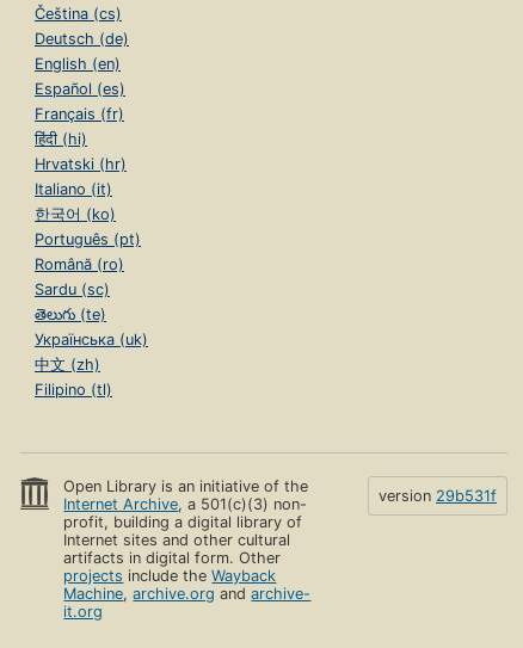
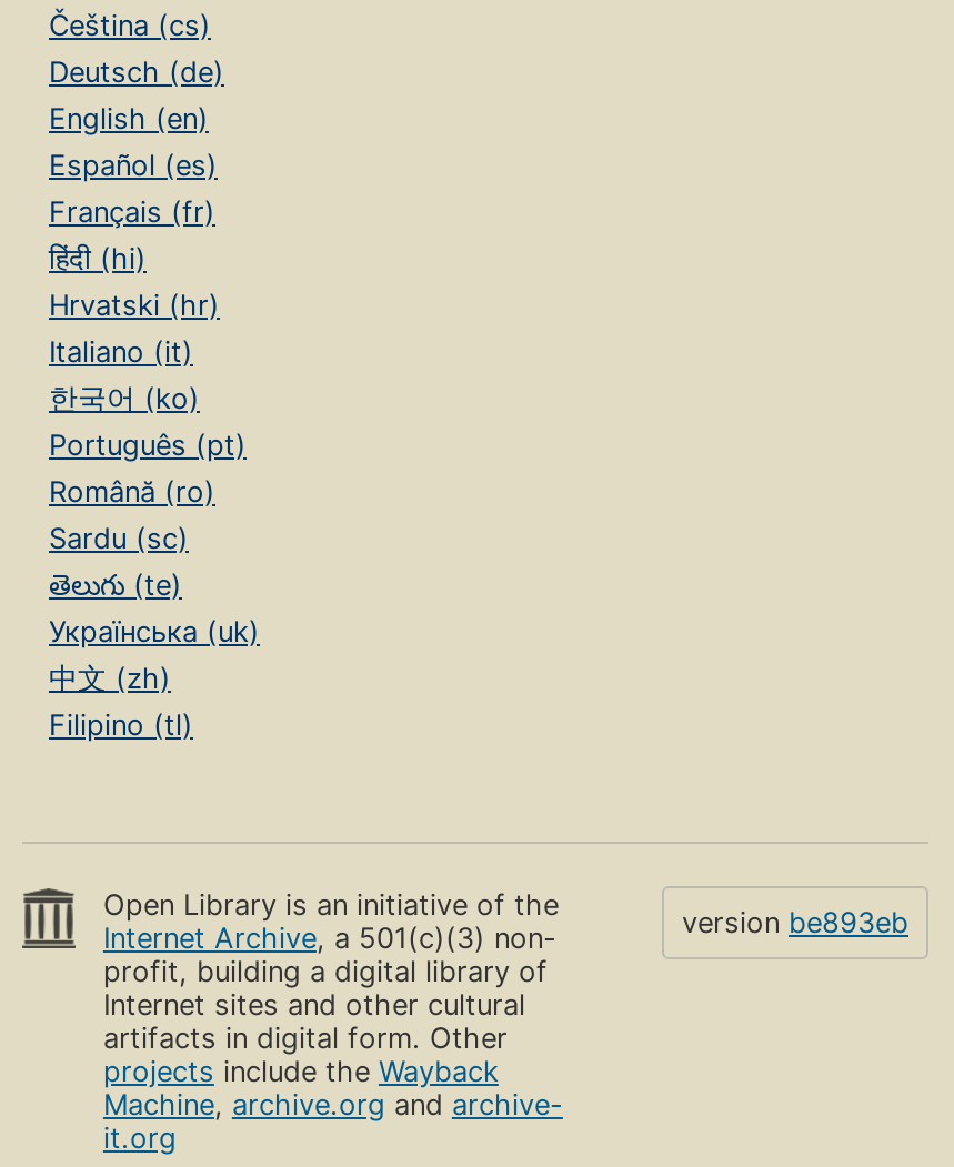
[379,487,497,505] version 29b531f -> [682,906,908,939] version be893eb

